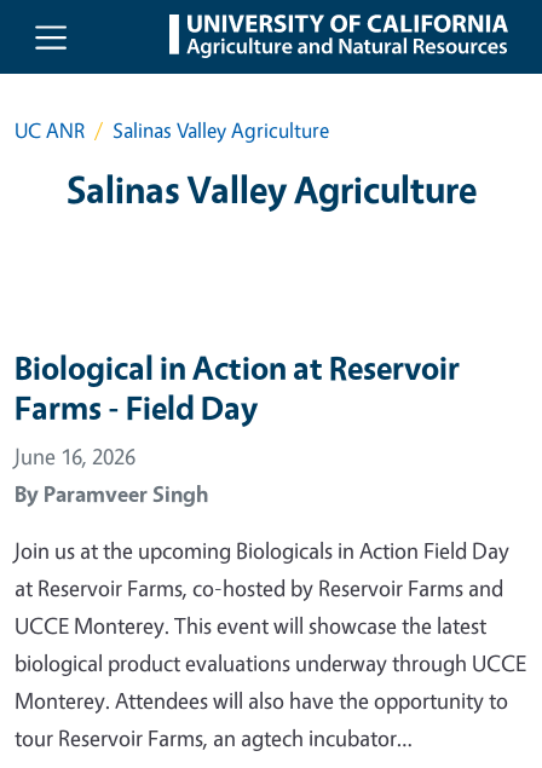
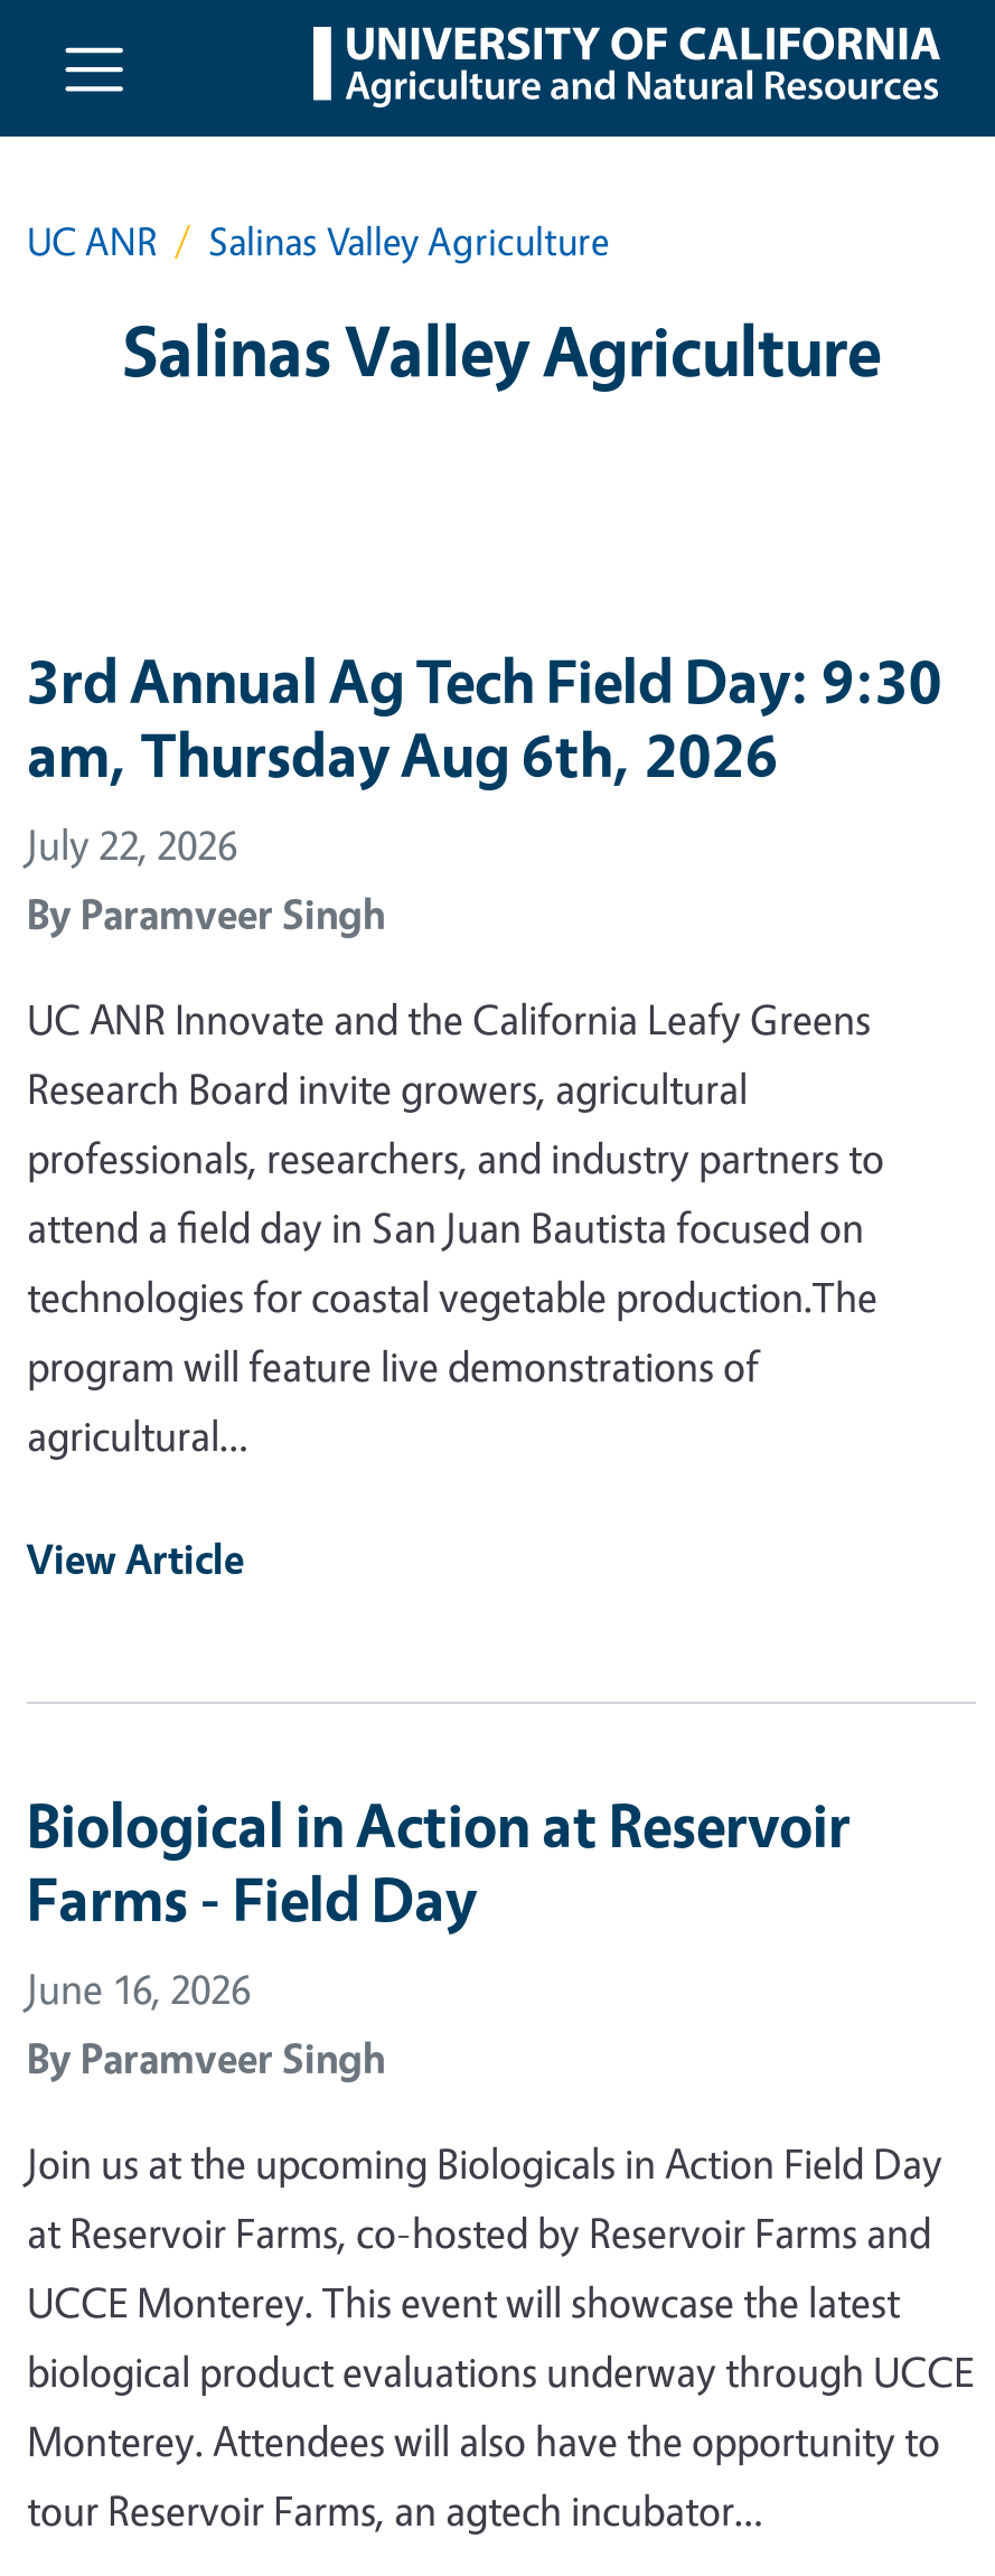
none -> [27,642,942,1585] 3rd Annual Ag Tech Field Day: 9:30 | am, Thursday Aug 6th, 2026 | July 22, 2026 | By Paramveer Singh | UC ANR Innovate and the California Leafy Greens | Research Board invite growers, agricultural | professionals, researchers, and industry partners to | attend a field day in San Juan Bautista focused on | technologies for coastal vegetable production.The | program will feature live demonstrations of | agricultural… | View Article

